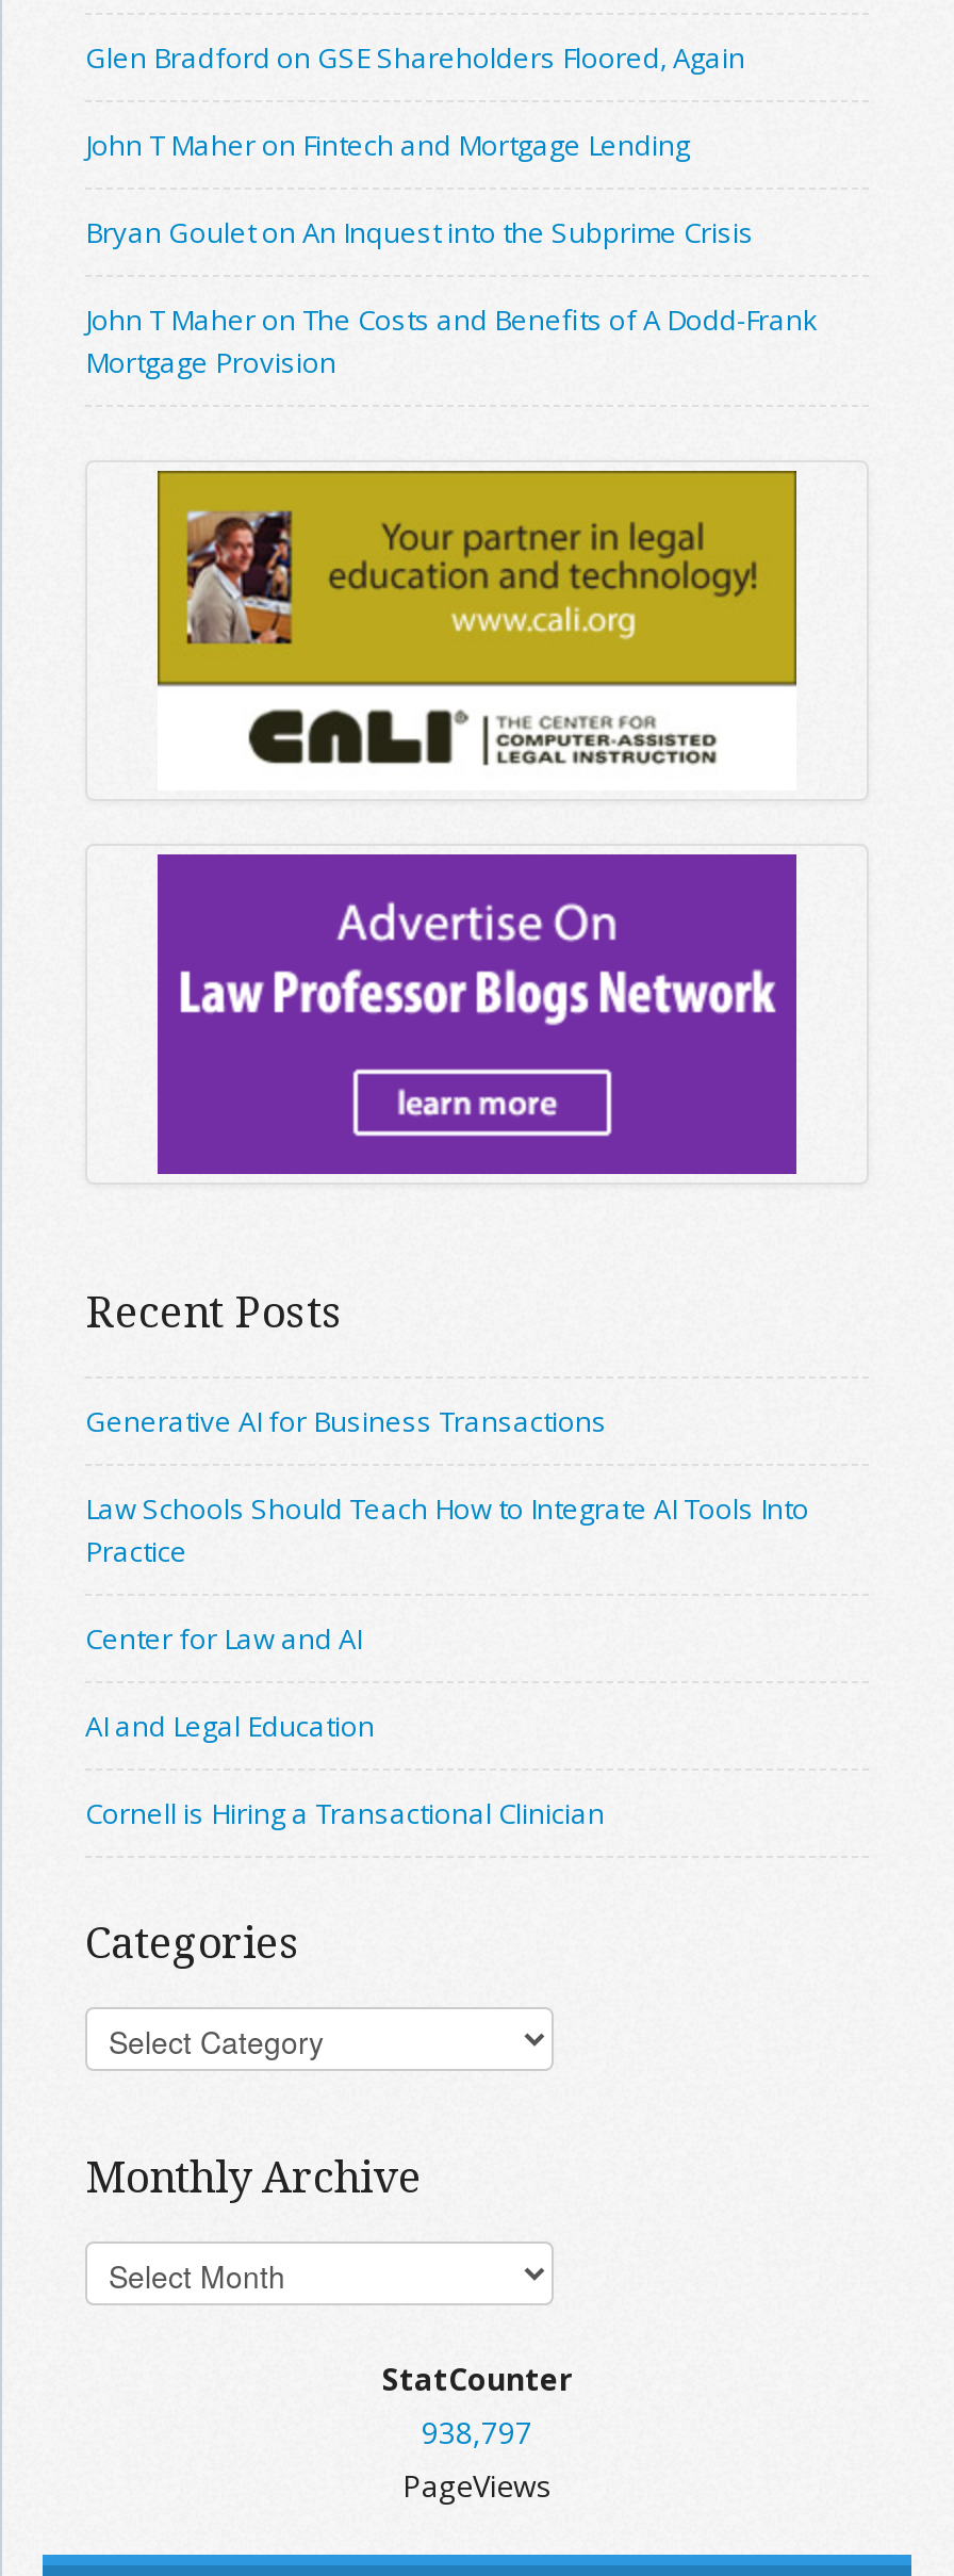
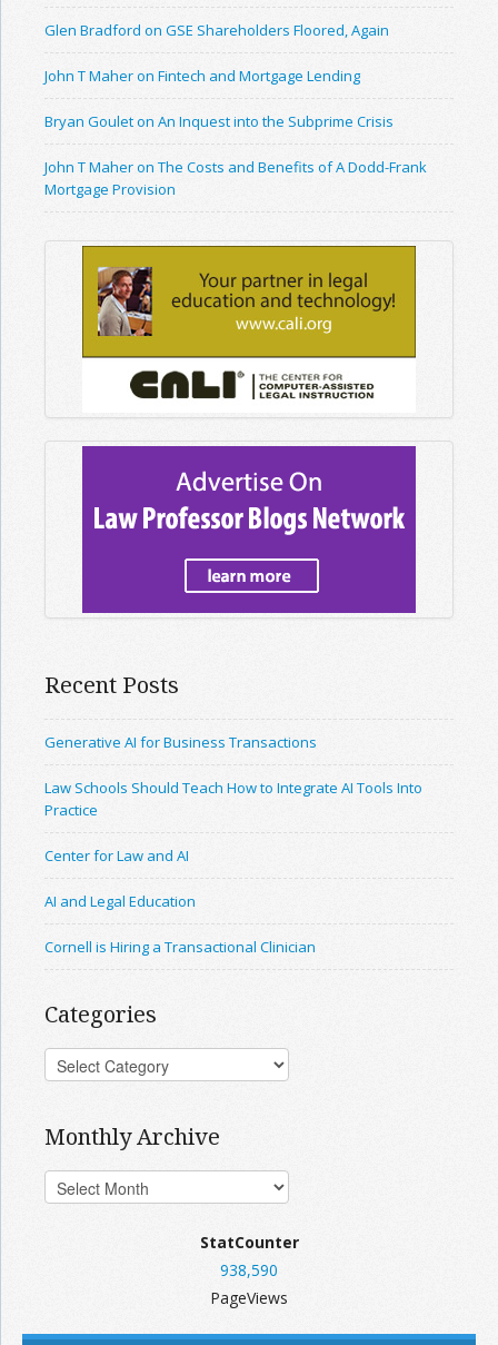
[422,2412,532,2452] 938,797 -> [220,1259,278,1280] 938,590

